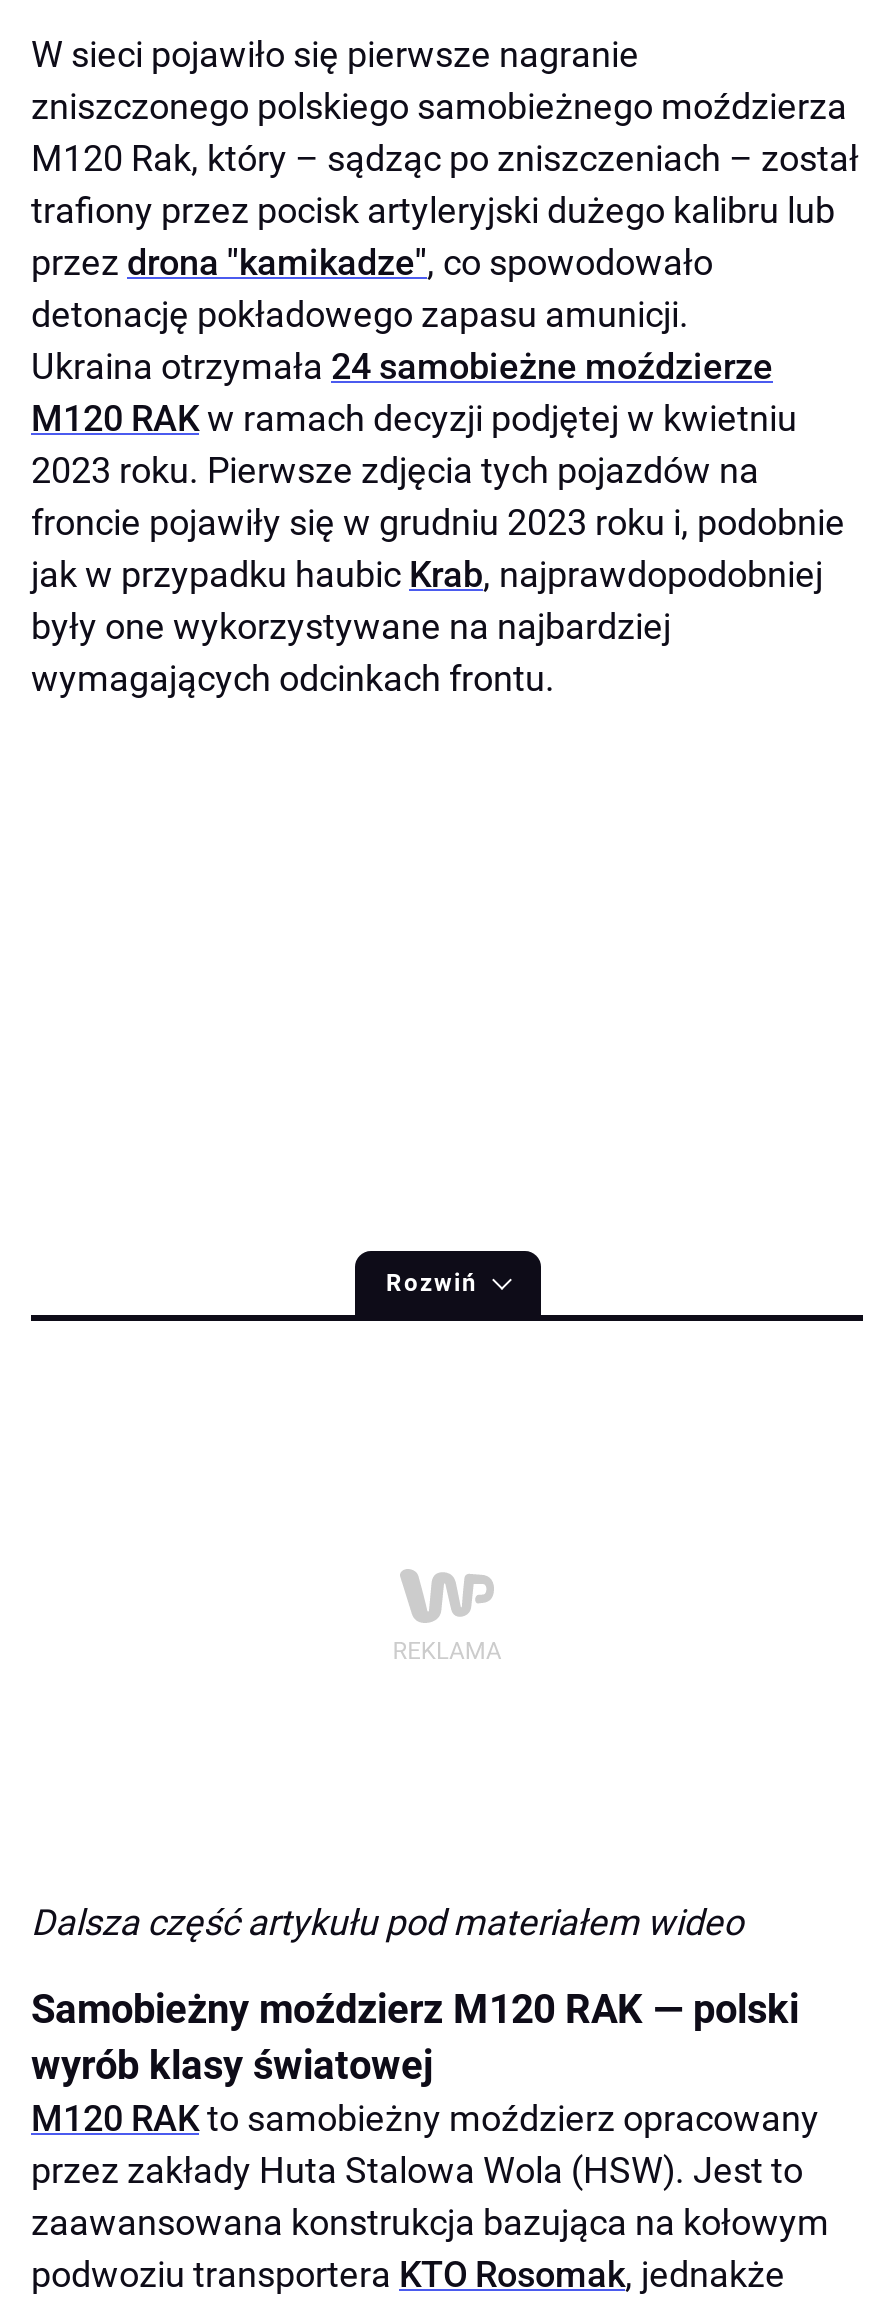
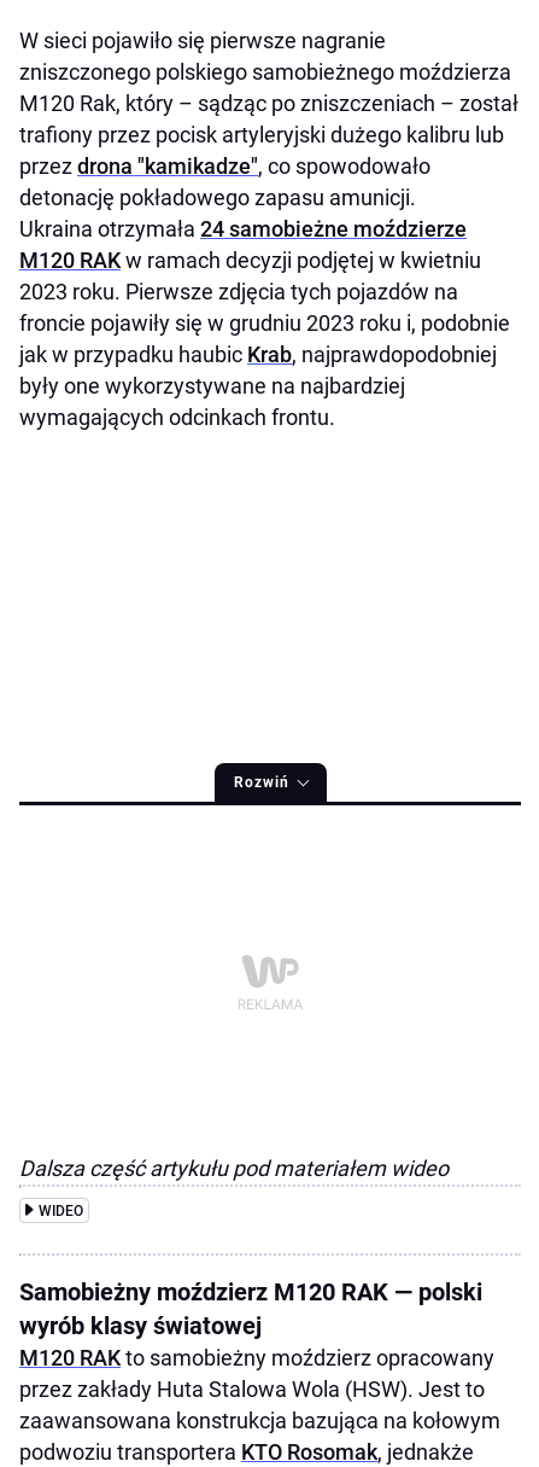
none -> [39,1202,83,1219] WIDEO

